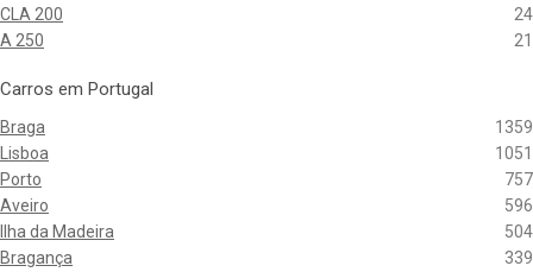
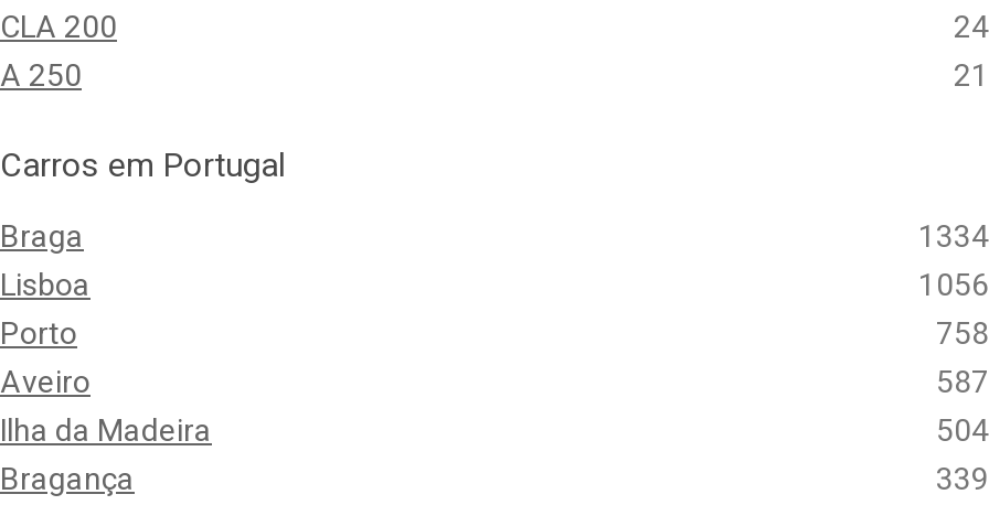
[495,118,533,137] 1359 -> [918,218,989,254] 1334
[495,144,533,163] 1051 -> [918,267,989,302] 1056
[504,170,533,189] 757 -> [936,315,989,351] 758
[504,196,533,215] 596 -> [936,364,989,399] 587

